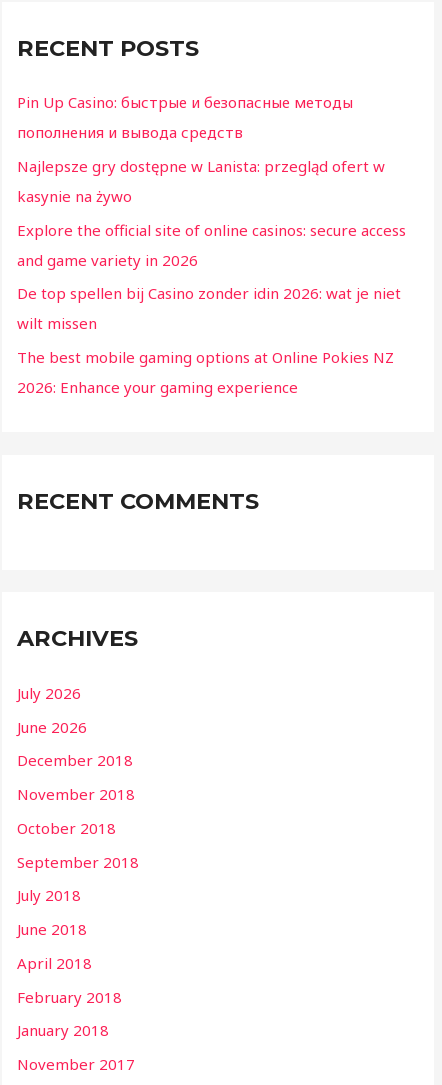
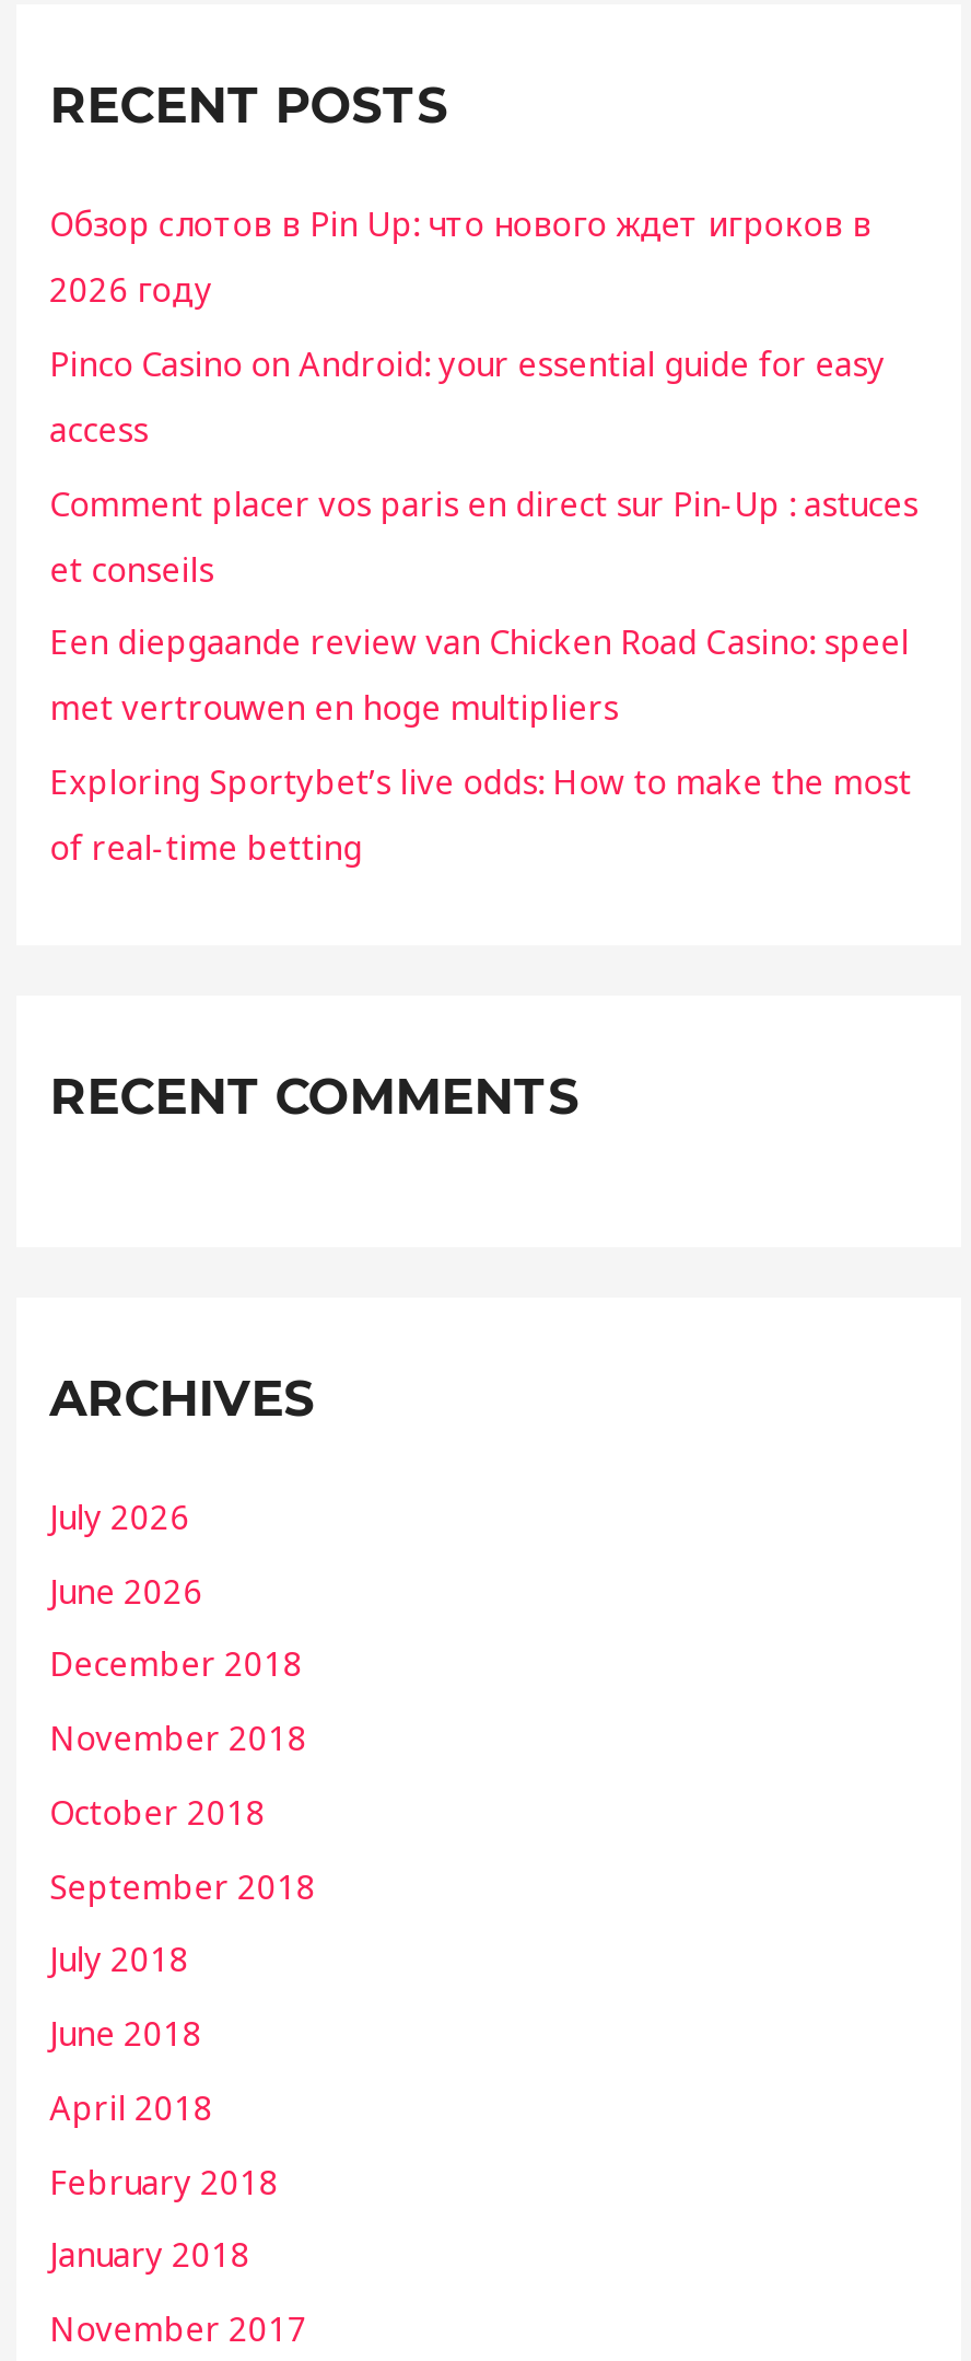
[17,92,353,112] Pin Up Casino: быстрые и безопасные методы -> [49,202,872,245] Обзор слотов в Pin Up: что нового ждет игроков в
[17,122,243,142] пополнения и вывода средств -> [49,267,213,311] 2026 году
[17,156,385,176] Najlepsze gry dostępne w Lanista: przegląd ofert w -> [49,341,885,385] Pinco Casino on Android: your essential guide for easy
[17,186,132,206] kasynie na żywo -> [49,407,148,450] access
[17,220,406,240] Explore the official site of online casinos: secure access -> [49,481,918,524] Comment placer vos paris en direct sur Pin-Up : astuces
[17,250,198,270] and game variety in 2026 -> [49,546,213,590] et conseils
[17,283,401,303] De top spellen bij Casino zonder idin 2026: wat je niet -> [49,620,909,664] Een diepgaande review van Chicken Road Сasino: speel
[17,313,97,333] wilt missen -> [49,686,618,729] met vertrouwen en hoge multipliers
[17,347,394,367] The best mobile gaming options at Online Pokies NZ -> [49,760,911,803] Exploring Sportybet’s live odds: How to make the most
[17,377,298,397] 2026: Enhance your gaming experience -> [49,825,362,869] of real-time betting

